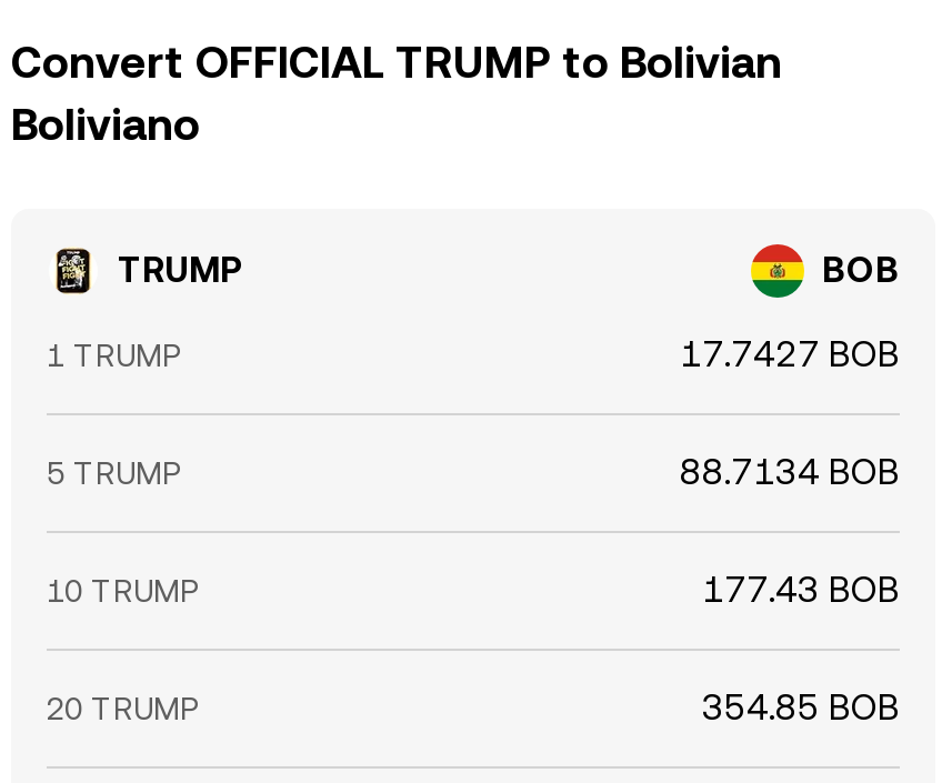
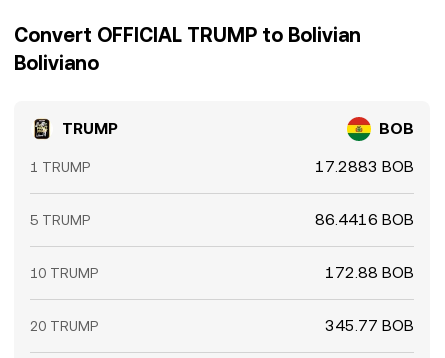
[680,333,900,375] 17.7427 BOB -> [315,157,414,176] 17.2883 BOB
[680,451,900,493] 88.7134 BOB -> [315,210,414,229] 86.4416 BOB
[702,569,900,611] 177.43 BOB -> [325,263,414,282] 172.88 BOB
[702,686,900,729] 354.85 BOB -> [325,316,414,335] 345.77 BOB

